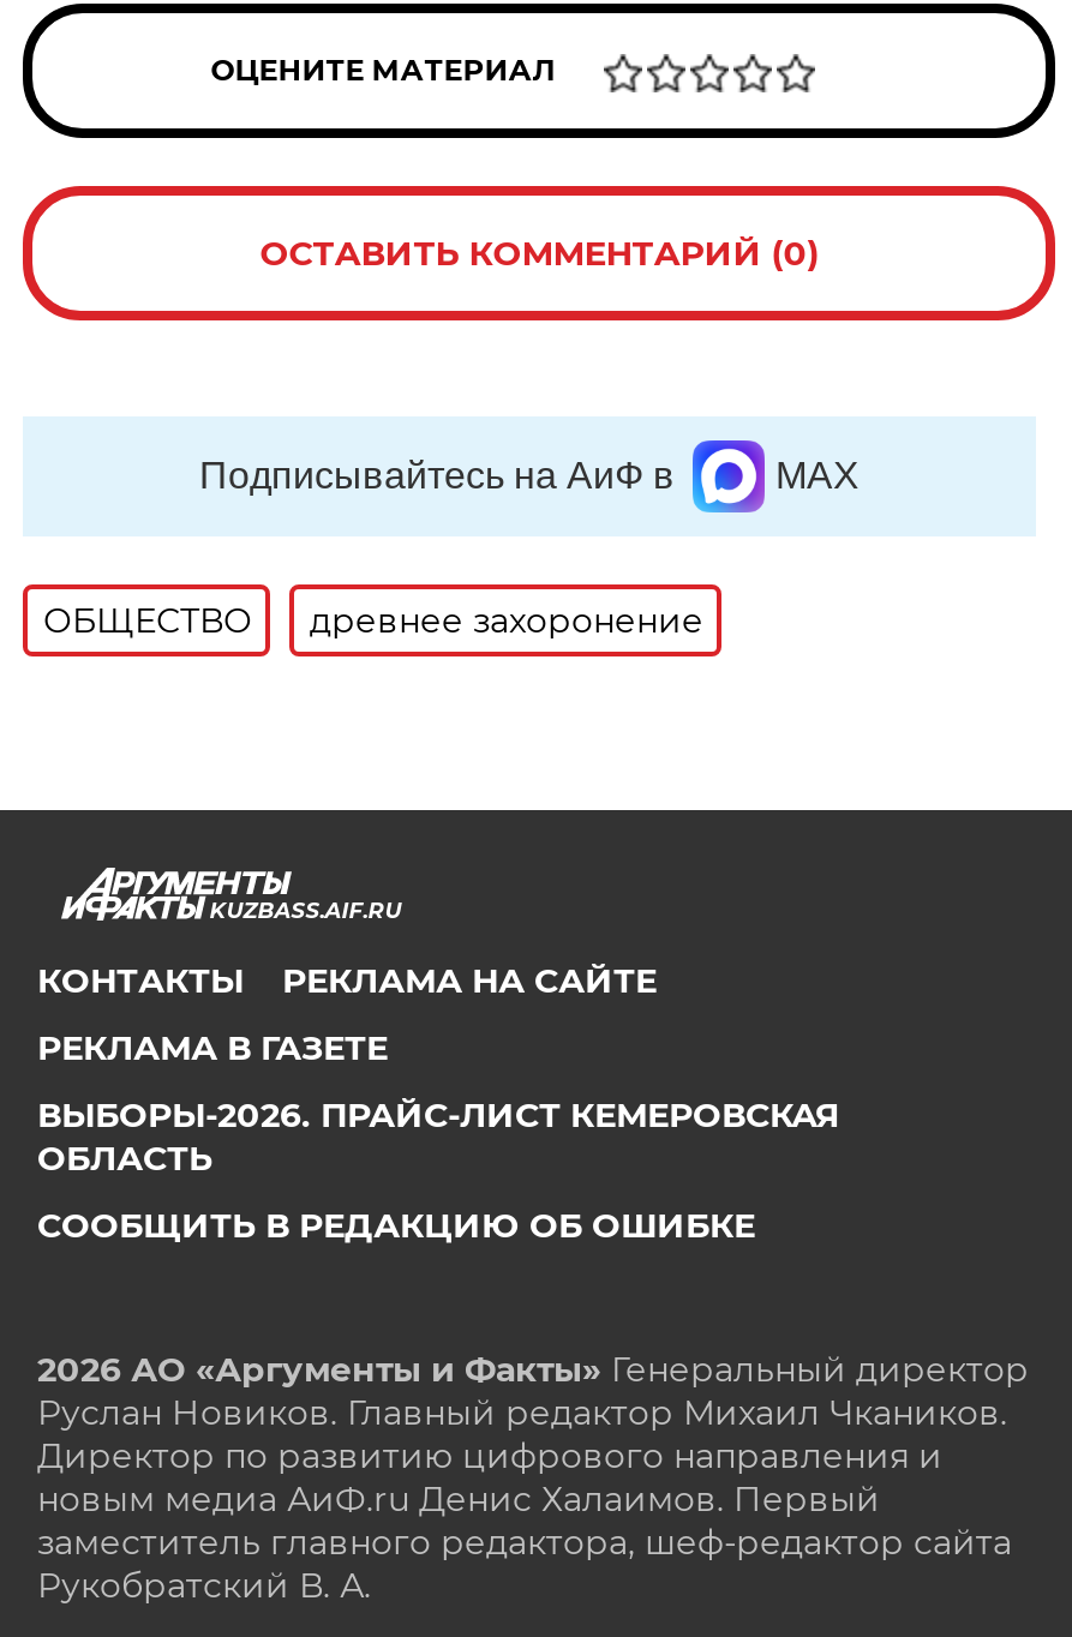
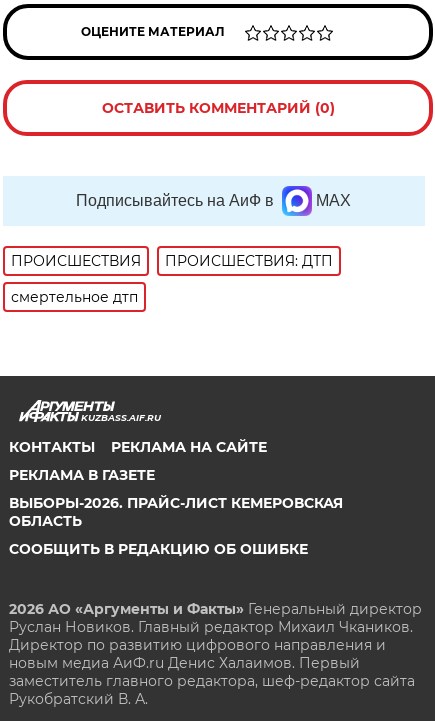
[43,599,703,642] ОБЩЕСТВО | древнее захоронение -> [11,252,333,306] ПРОИСШЕСТВИЯ | ПРОИСШЕСТВИЯ: ДТП | смертельное дтп

